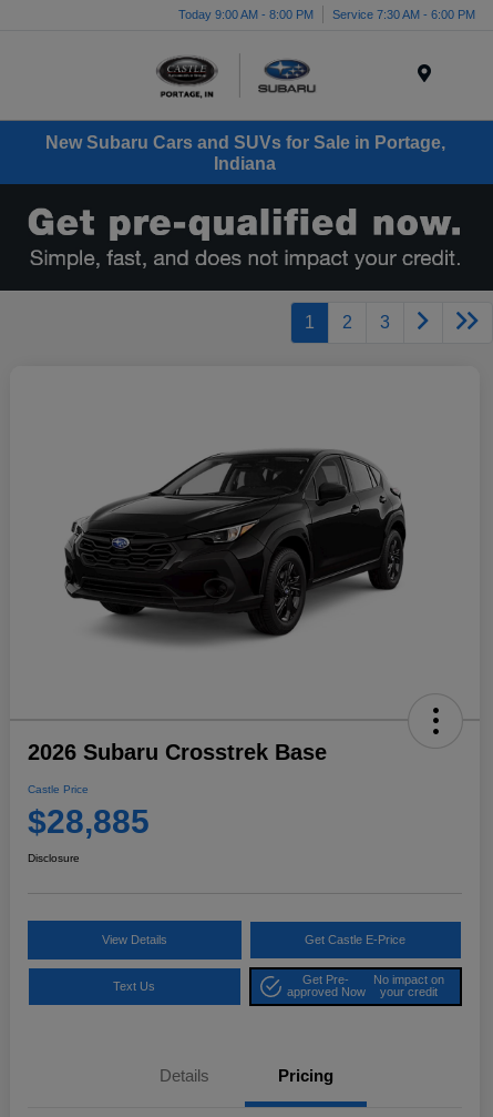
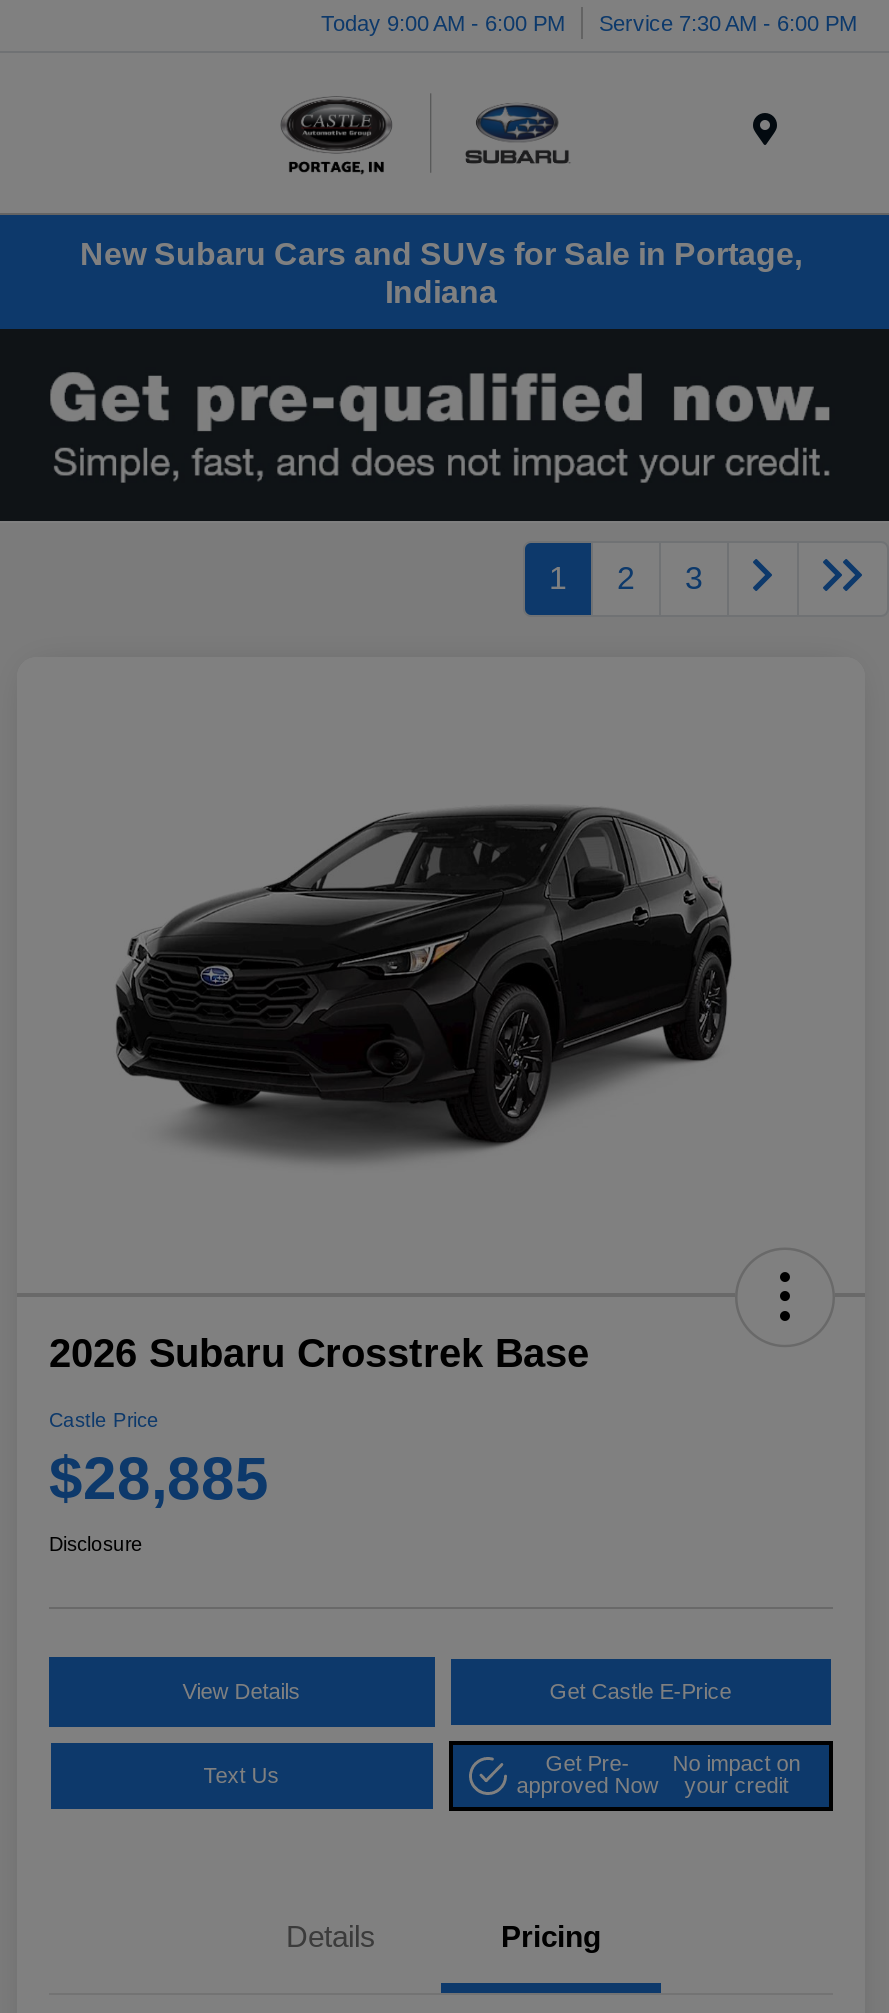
[178,7,475,21] Today 9:00 AM - 8:00 PM Service 7:30 AM - 6:00 PM -> [321,10,857,34] Today 9:00 AM - 6:00 PM Service 7:30 AM - 6:00 PM

